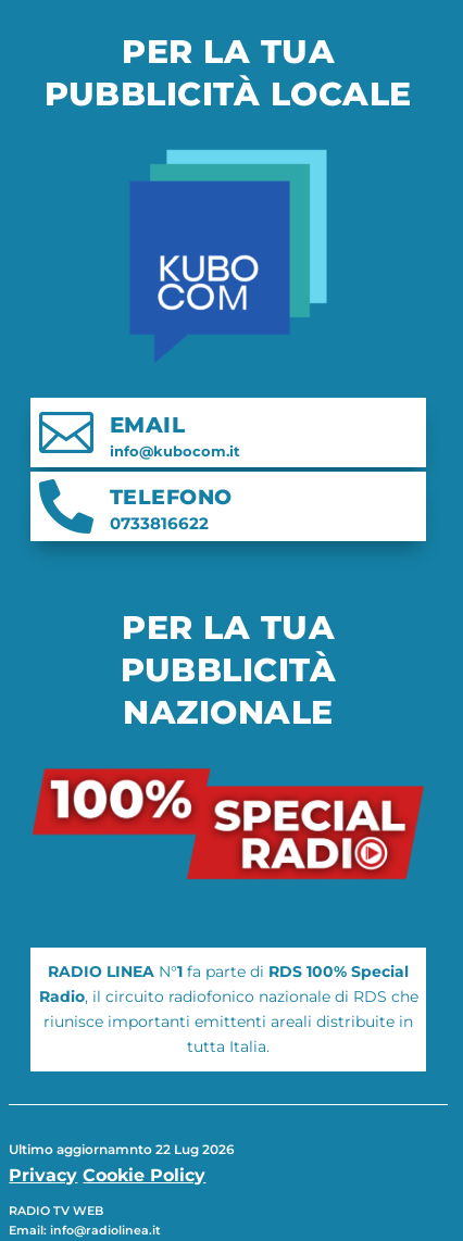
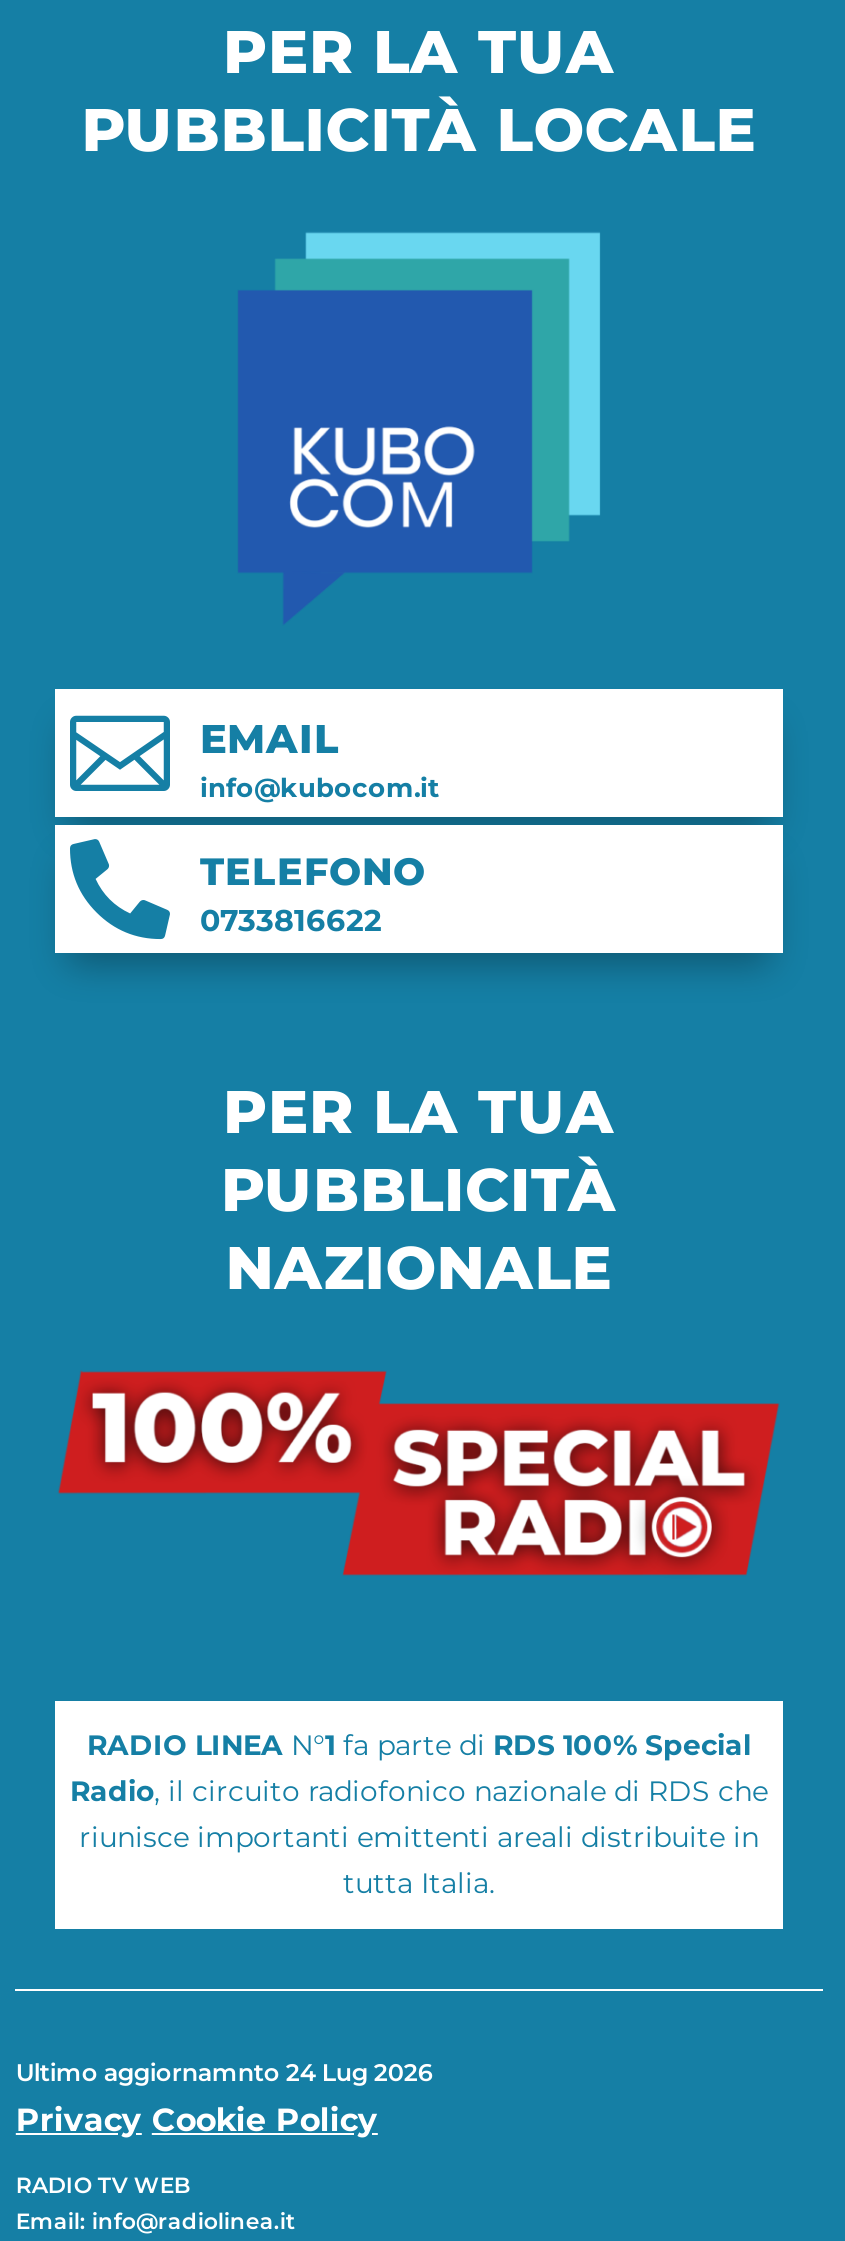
[9,1141,235,1157] Ultimo aggiornamnto 22 Lug 2026 -> [16,2057,434,2087] Ultimo aggiornamnto 24 Lug 2026

